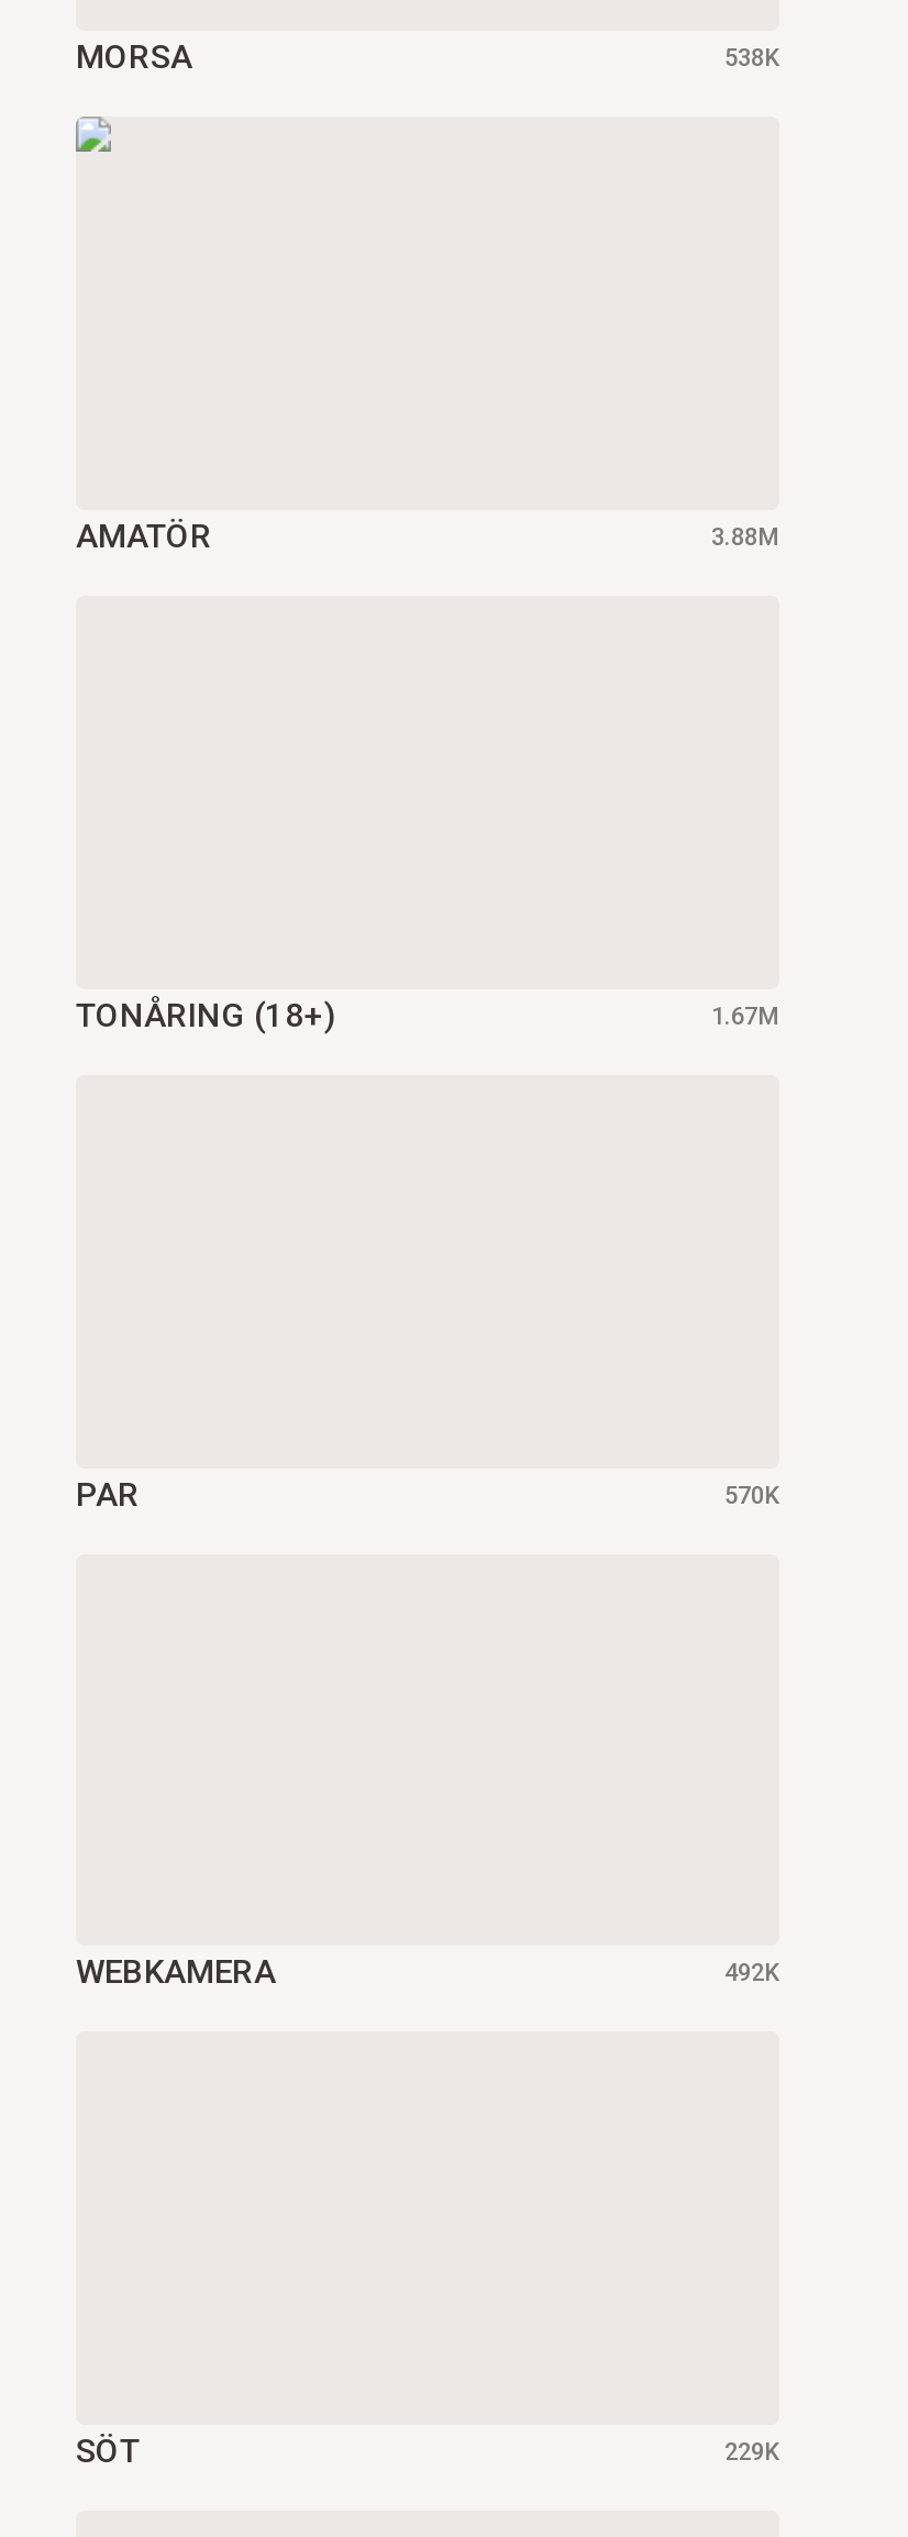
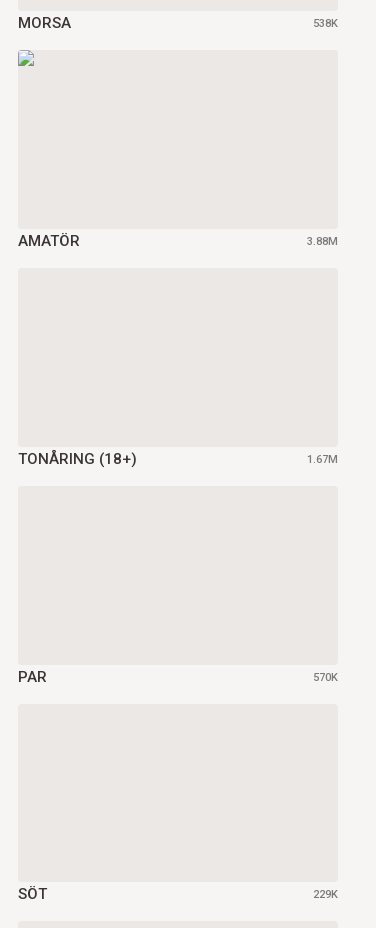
[76,1953,779,1993] WEBKAMERA | 492K -> none

